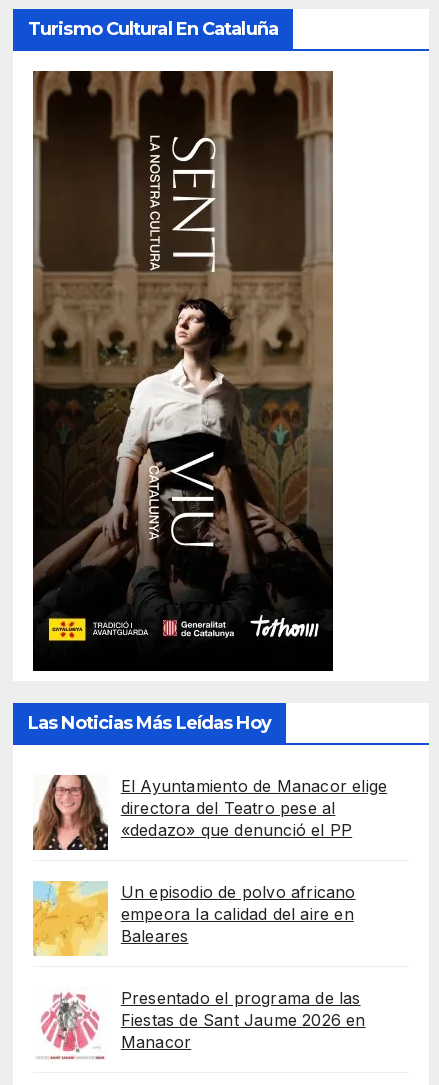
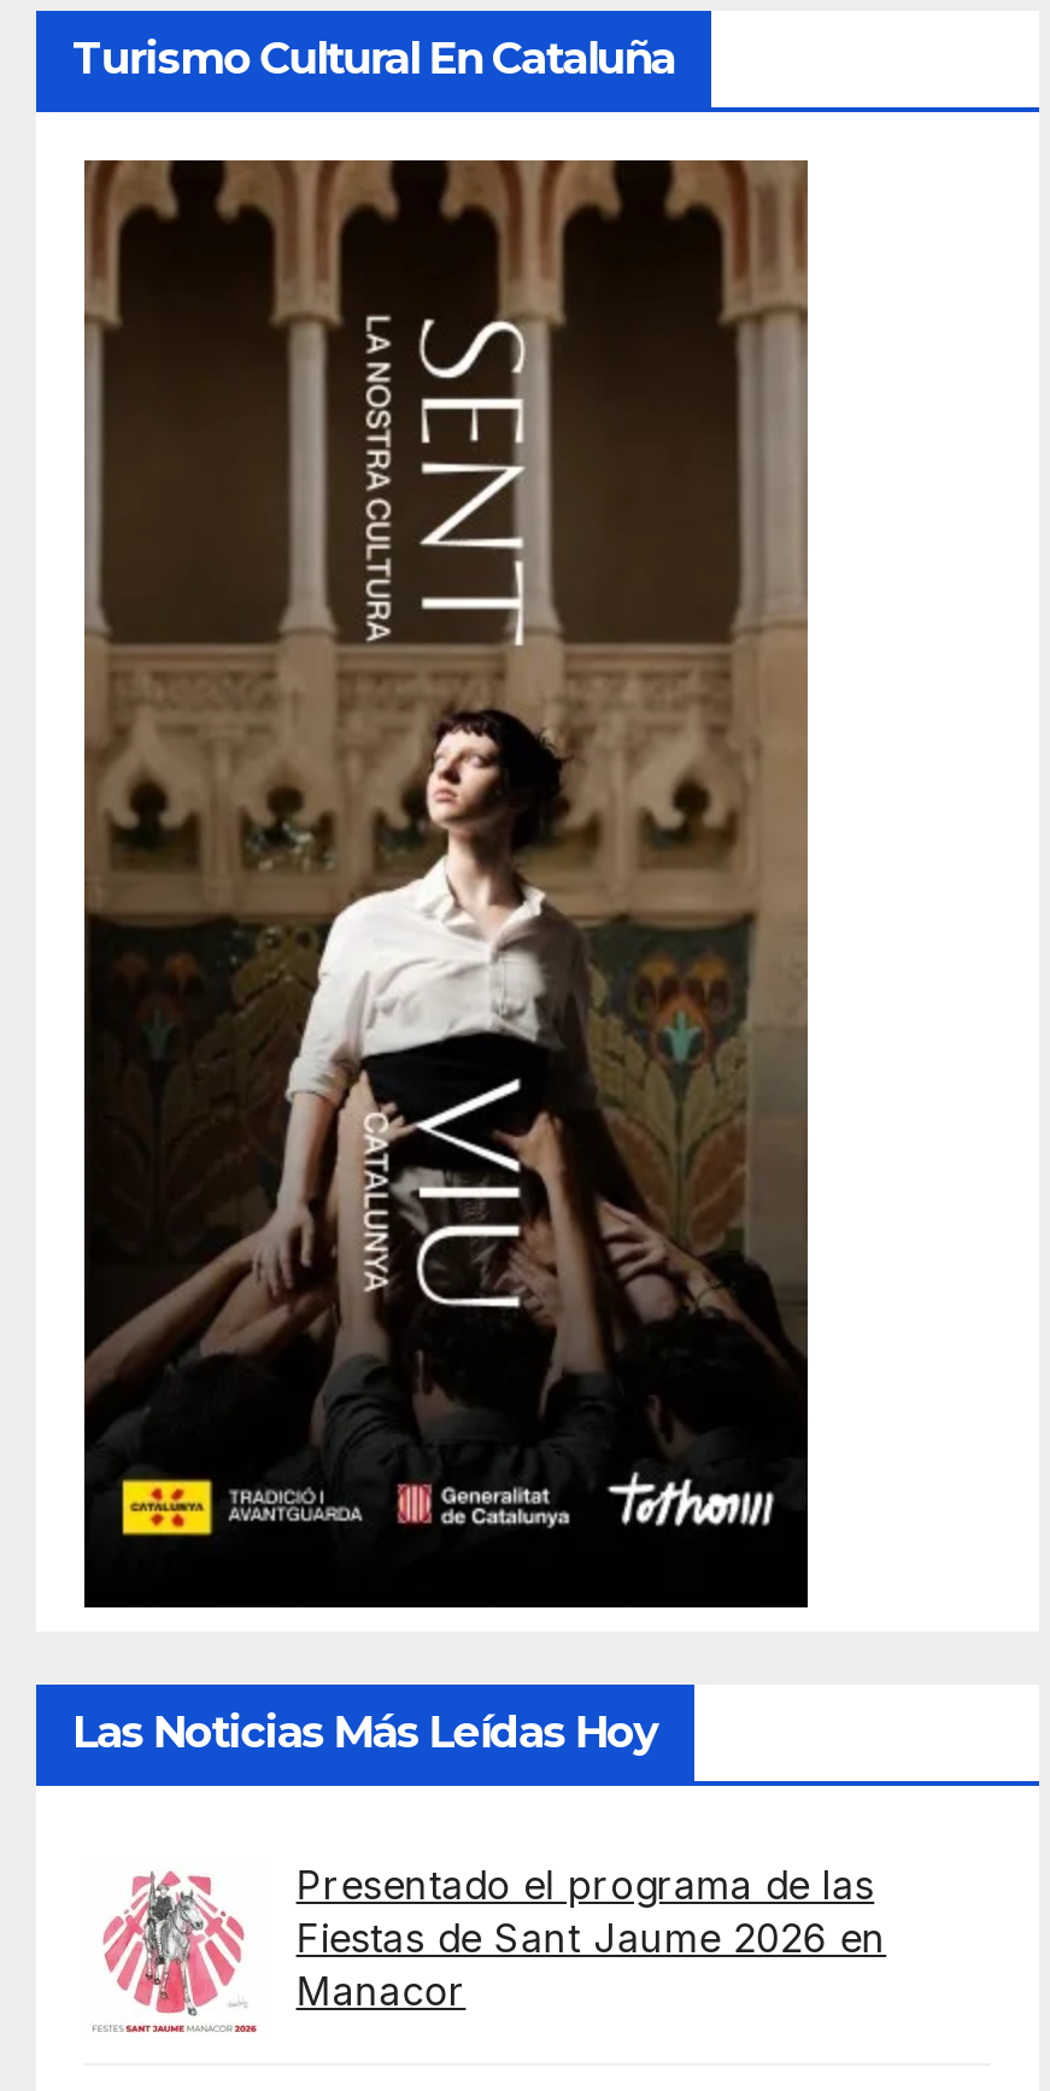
[32,774,387,946] [image] | El Ayuntamiento de Manacor elige | directora del Teatro pese al | «dedazo» que denunció el PP | Un episodio de polvo africano | empeora la calidad del aire en | Baleares -> none
[32,880,108,957] [image] -> none

